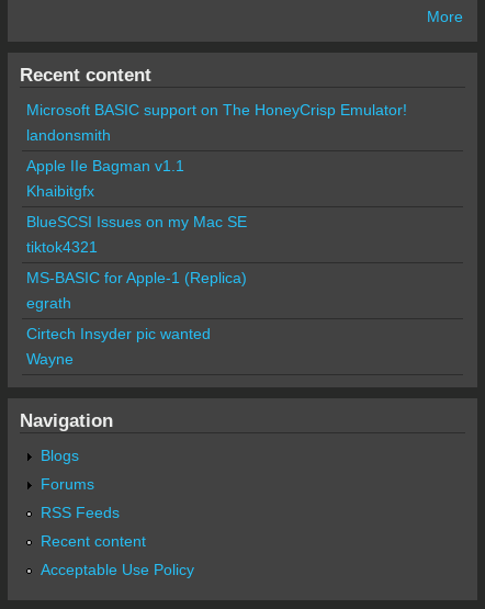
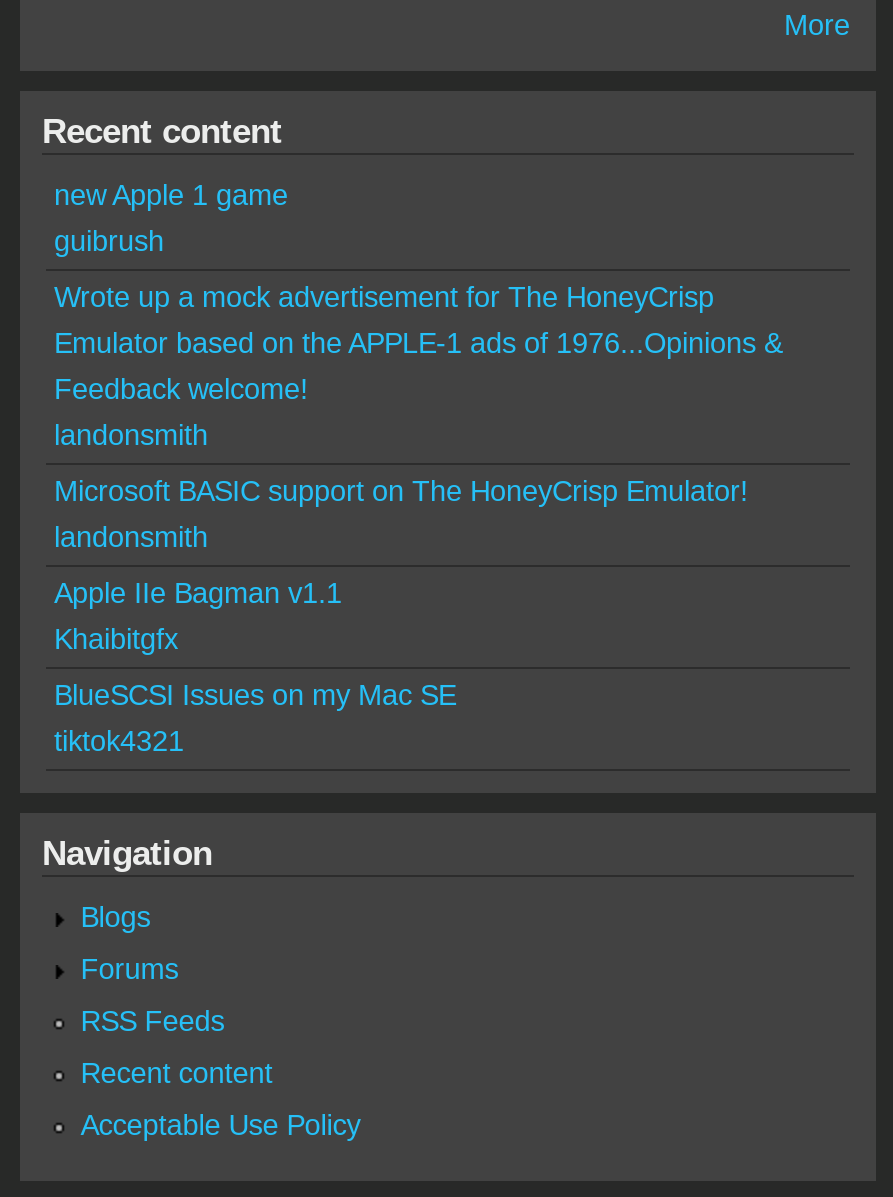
none -> [54,178,782,450] new Apple 1 game | guibrush | Wrote up a mock advertisement for The HoneyCrisp | Emulator based on the APPLE-1 ads of 1976...Opinions & | Feedback welcome! | landonsmith
moved [26,100,407,255] -> [54,474,748,756]: Microsoft BASIC support on The HoneyCrisp Emulator! | landonsmith | Apple IIe Bagman v1.1 | Khaibitgfx | BlueSCSI Issues on my Mac SE | tiktok4321
[26,268,247,367] MS-BASIC for Apple-1 (Replica) | egrath | Cirtech Insyder pic wanted | Wayne -> none

